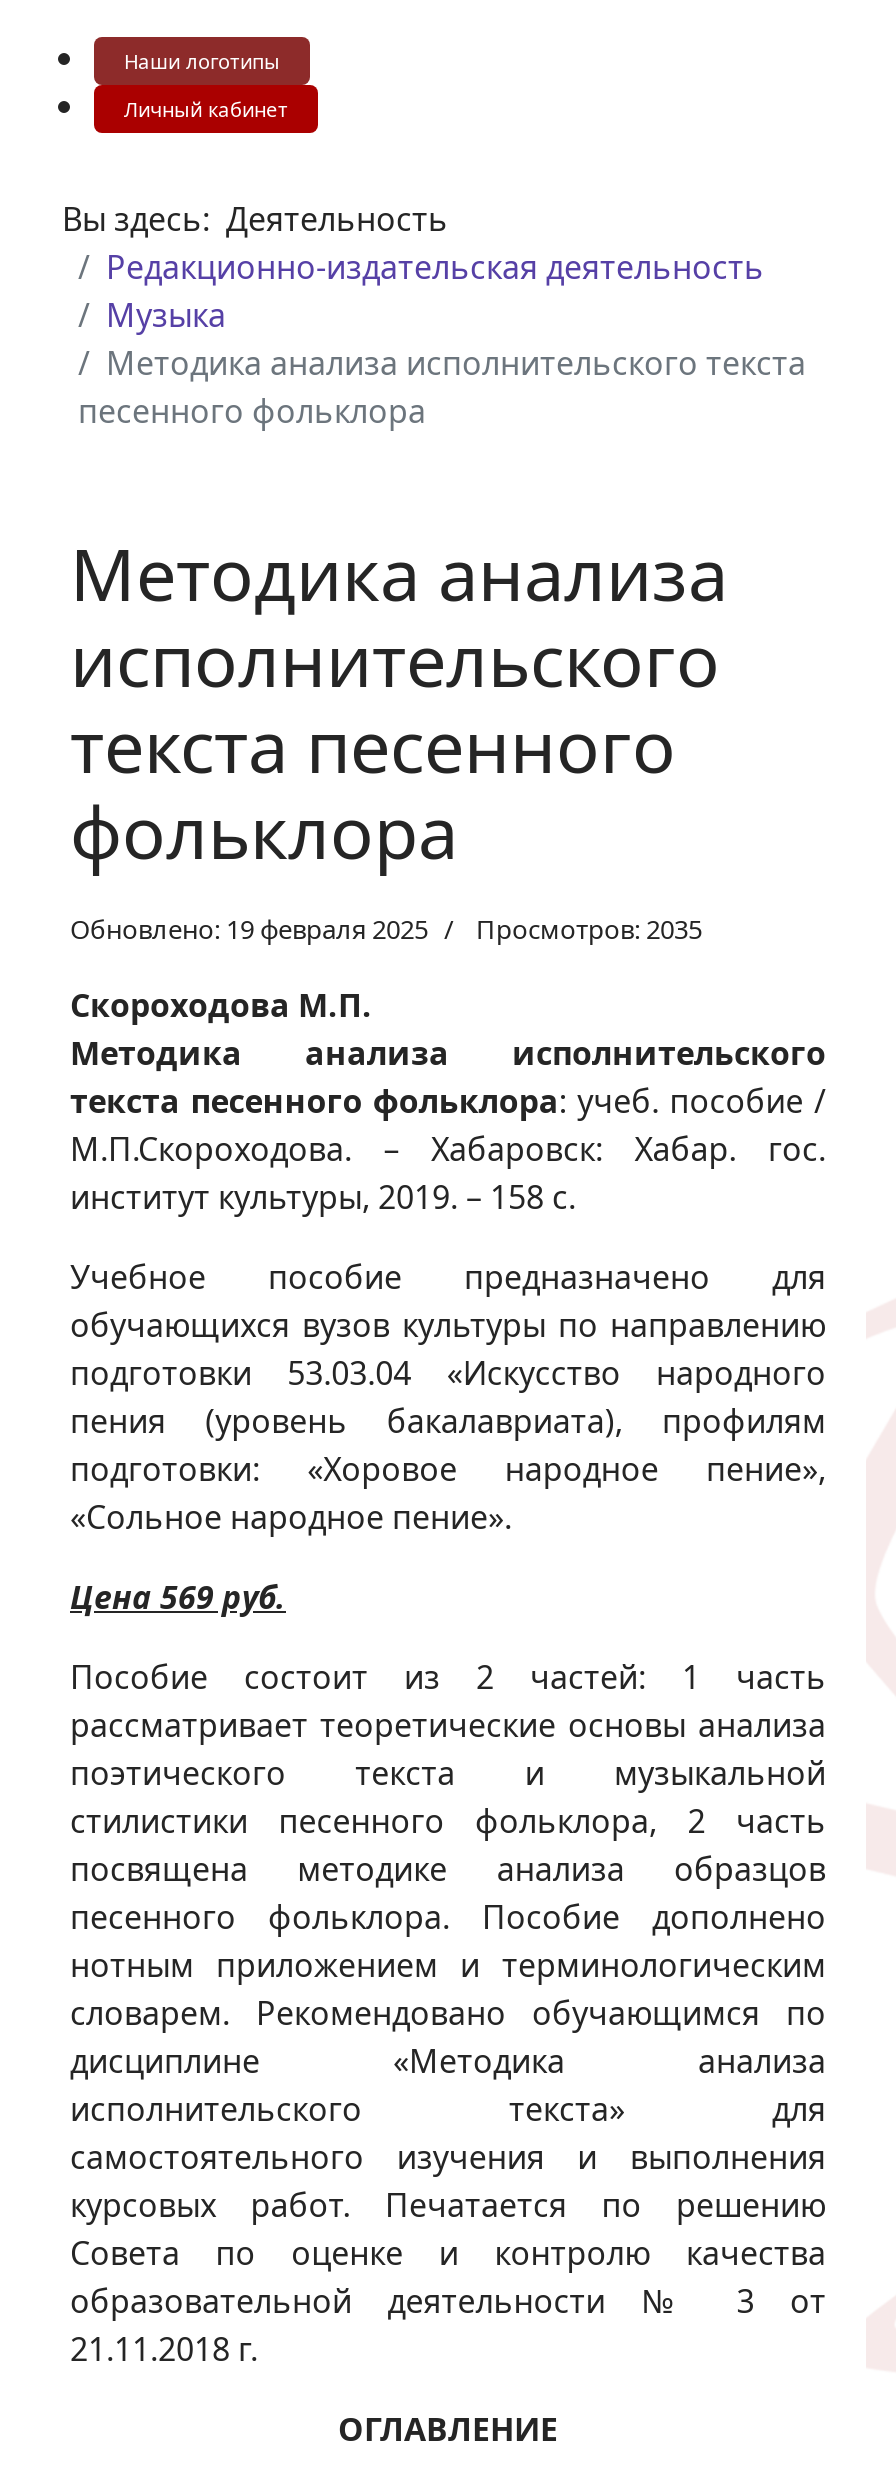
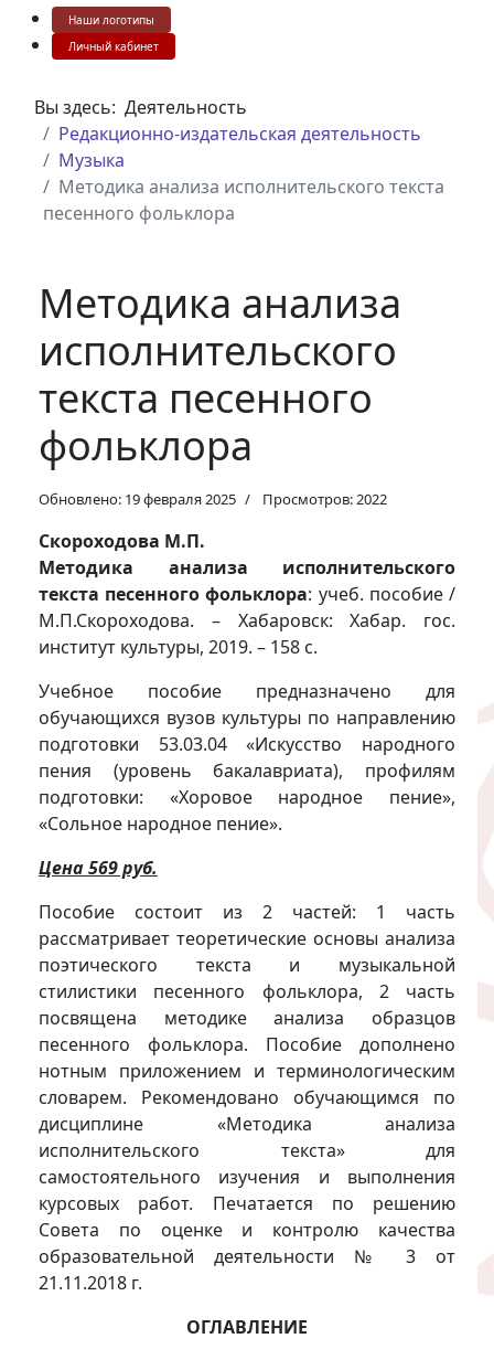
[70,911,702,947] Обновлено: 19 февраля 2025 Просмотров: 2035 -> [39,489,387,509] Обновлено: 19 февраля 2025 Просмотров: 2022

